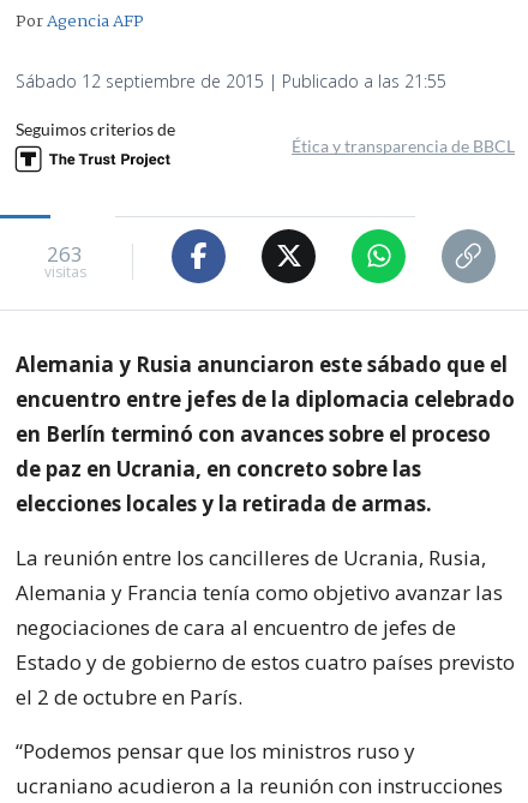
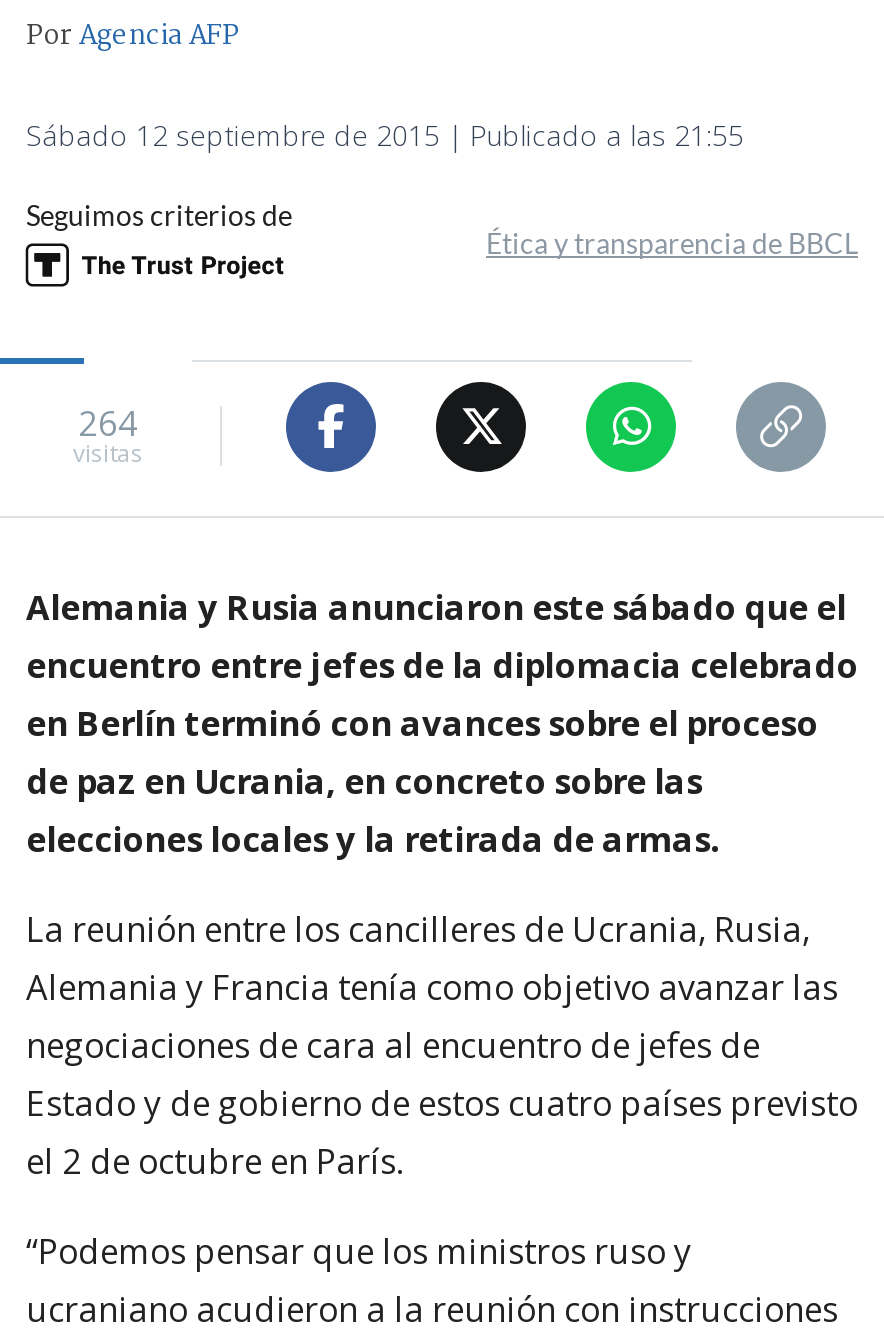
[47,240,83,268] 263 -> [78,401,138,447] 264

